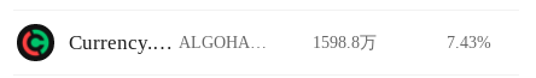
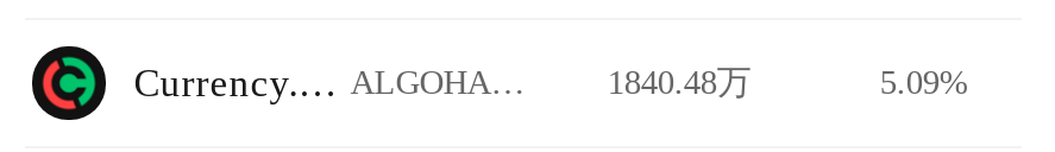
[313,32,492,52] 1598.8万 | 7.43% -> [607,63,968,101] 1840.48万 | 5.09%

